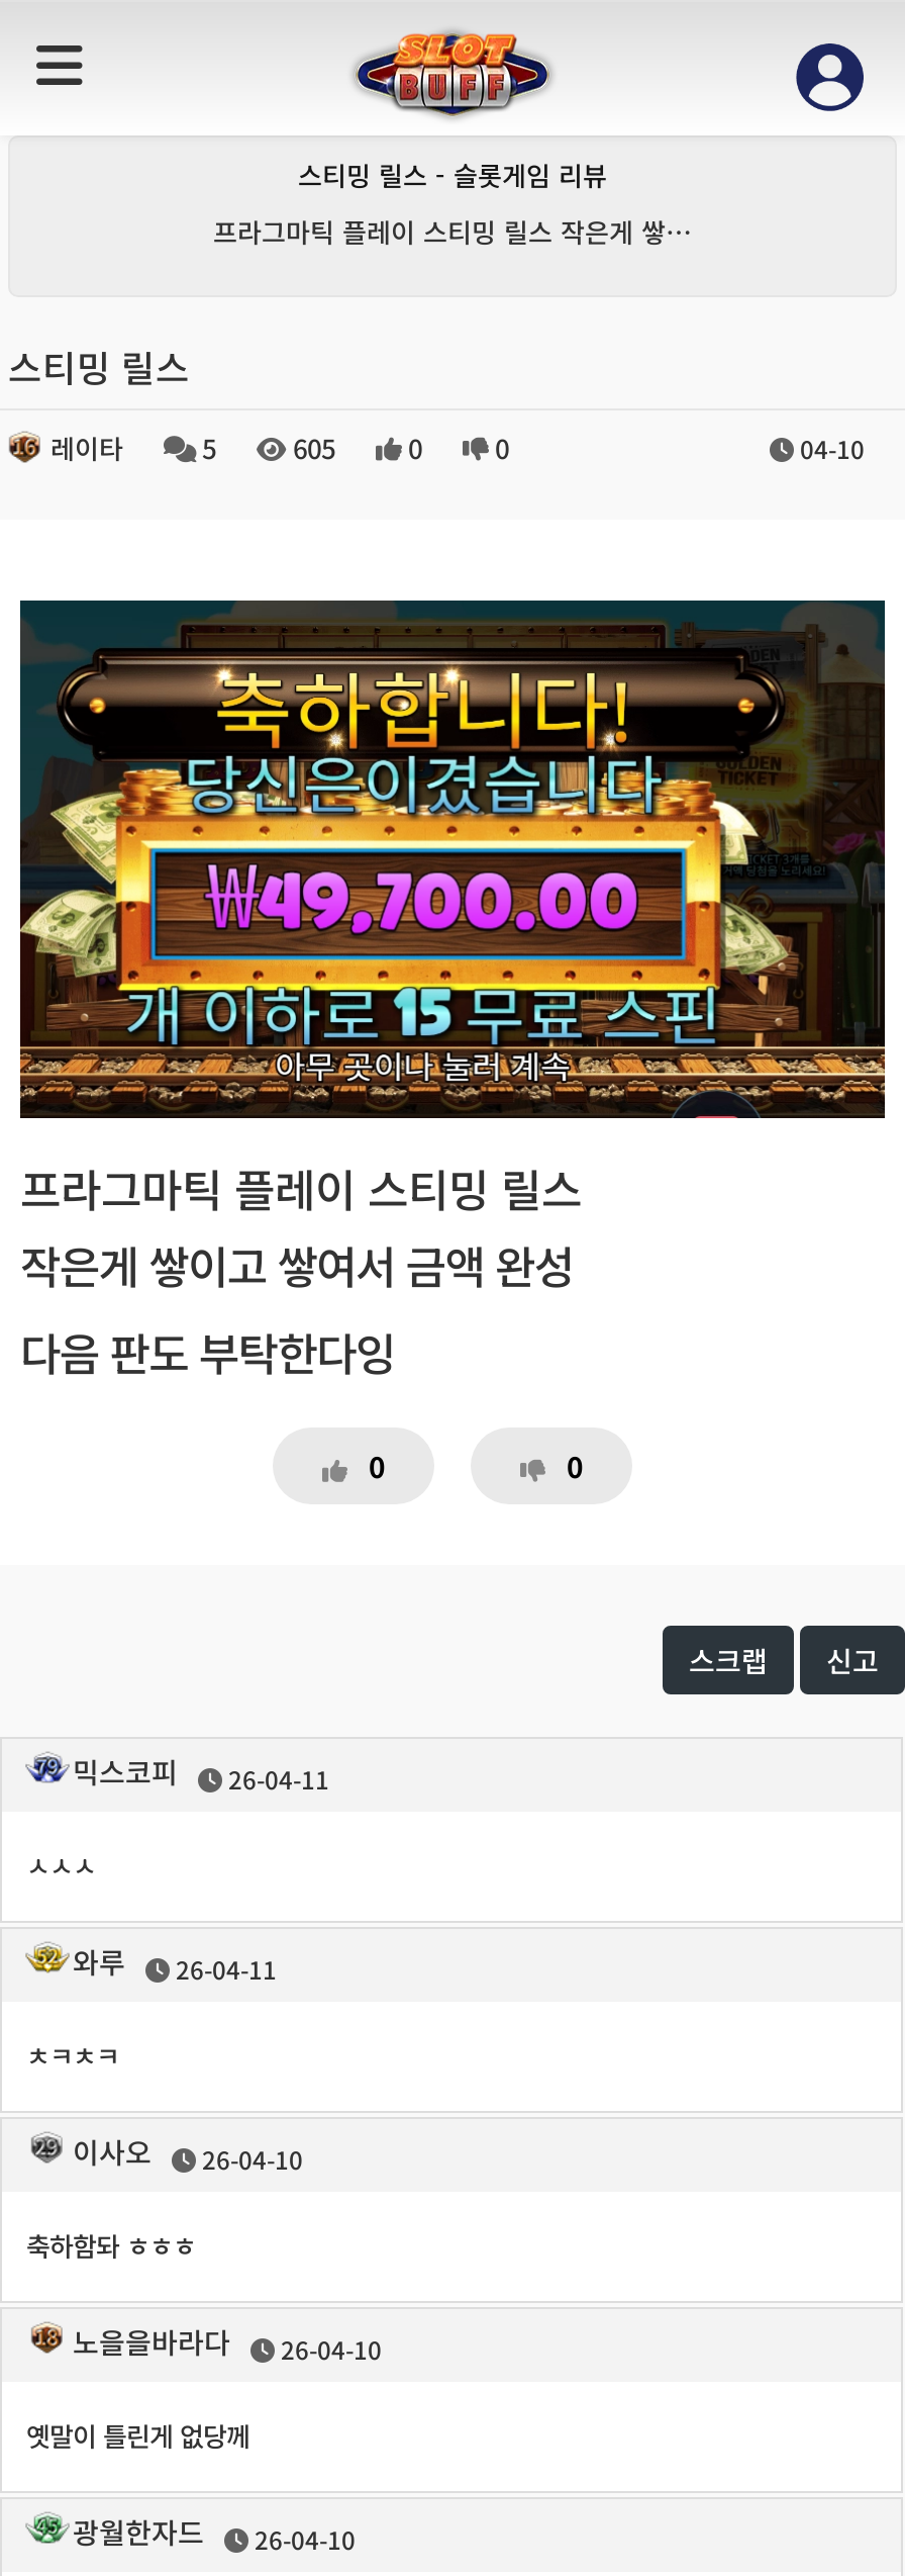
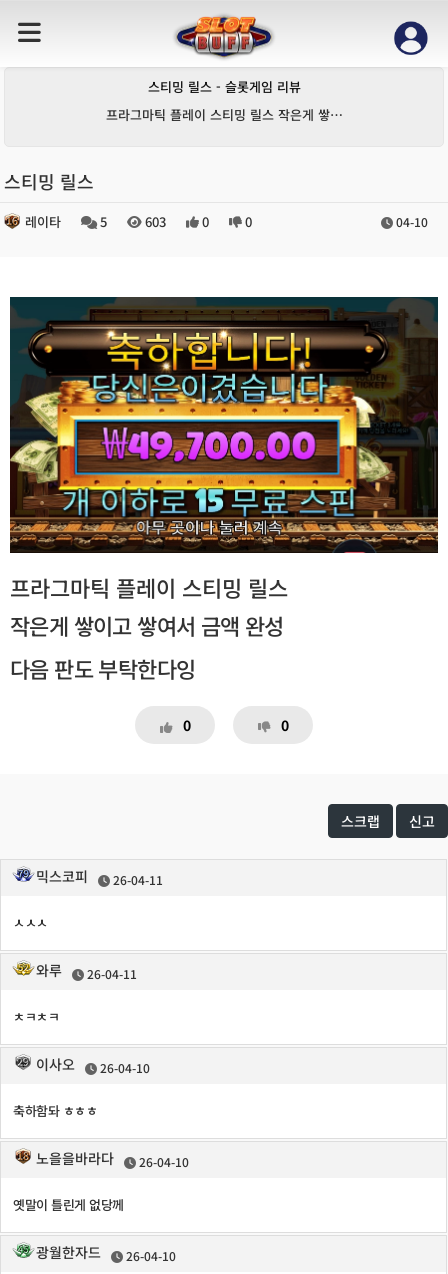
[51,429,509,467] 레이타 5 605 0 0 -> [25,212,252,231] 레이타 5 603 0 0

